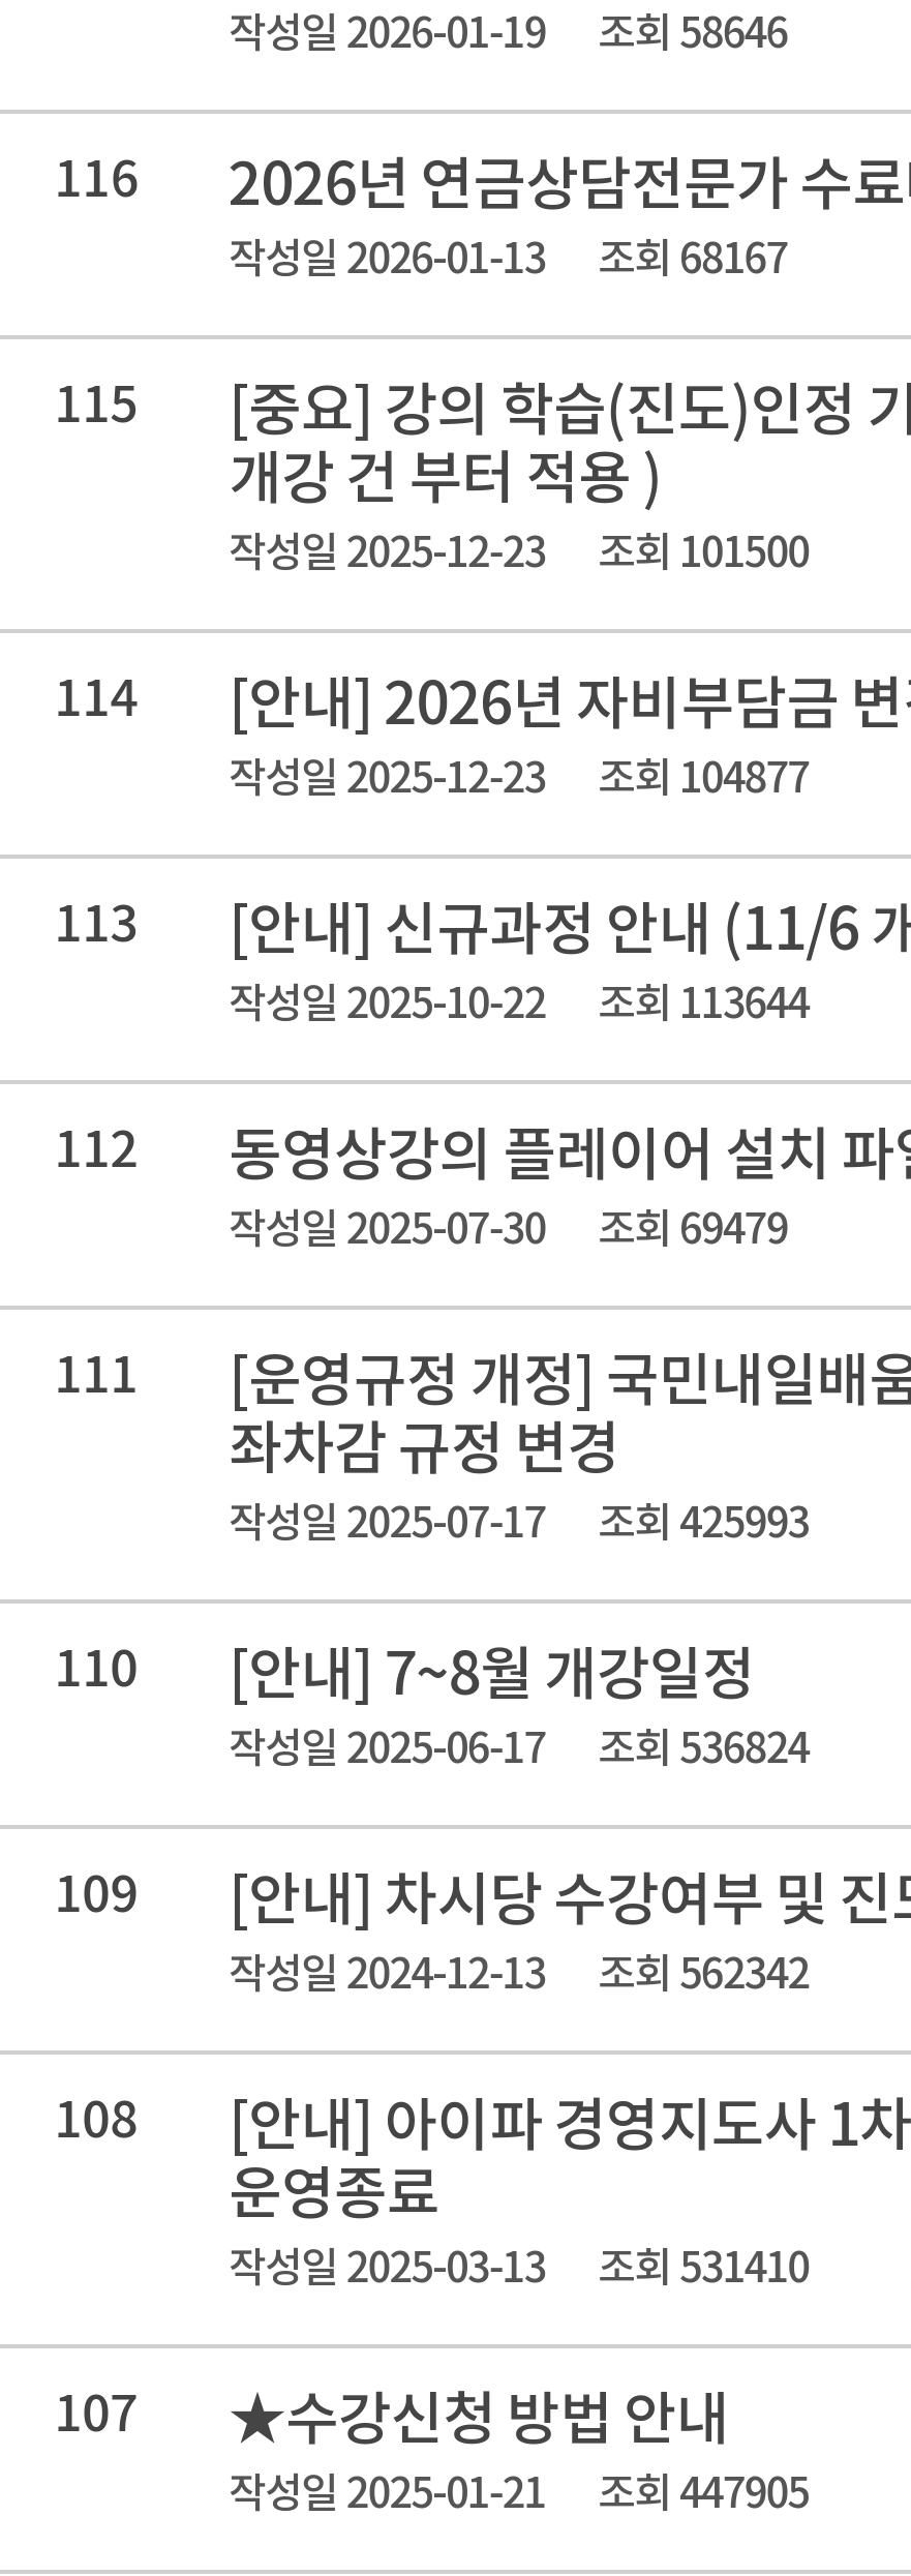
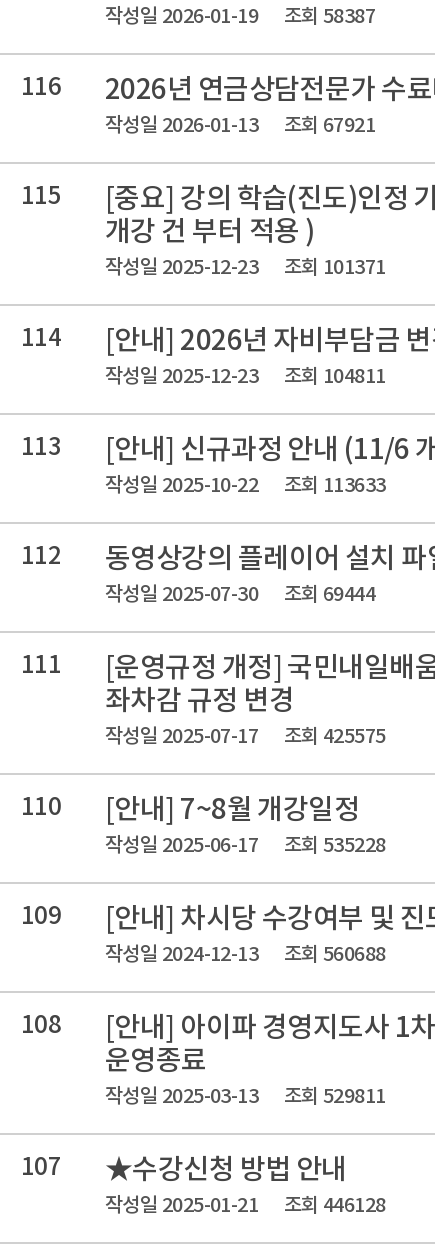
[229,6,787,60] 작성일 2026-01-19 조회 58646 -> [105,3,375,29] 작성일 2026-01-19 조회 58387
[229,232,787,286] 작성일 2026-01-13 조회 68167 -> [105,112,375,138] 작성일 2026-01-13 조회 67921
[229,526,809,579] 작성일 2025-12-23 조회 101500 -> [105,254,386,280] 작성일 2025-12-23 조회 101371
[229,751,809,805] 작성일 2025-12-23 조회 104877 -> [105,363,386,389] 작성일 2025-12-23 조회 104811
[229,977,809,1030] 작성일 2025-10-22 조회 113644 -> [105,472,386,498] 작성일 2025-10-22 조회 113633
[229,1202,787,1256] 작성일 2025-07-30 조회 69479 -> [105,581,375,607] 작성일 2025-07-30 조회 69444
[229,1496,809,1550] 작성일 2025-07-17 조회 425993 -> [105,723,386,749] 작성일 2025-07-17 조회 425575
[229,1721,809,1775] 작성일 2025-06-17 조회 536824 -> [105,832,386,858] 작성일 2025-06-17 조회 535228
[229,1947,809,2001] 작성일 2024-12-13 조회 562342 -> [105,941,386,967] 작성일 2024-12-13 조회 560688
[229,2241,809,2295] 작성일 2025-03-13 조회 531410 -> [105,1083,386,1109] 작성일 2025-03-13 조회 529811
[229,2466,809,2520] 작성일 2025-01-21 조회 447905 -> [105,1192,386,1218] 작성일 2025-01-21 조회 446128

